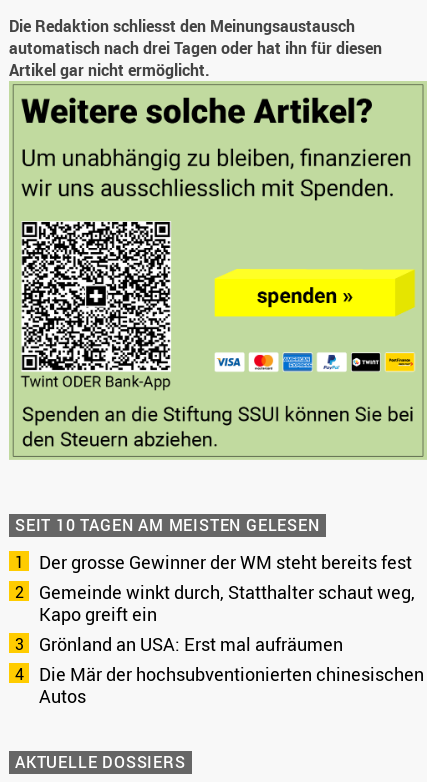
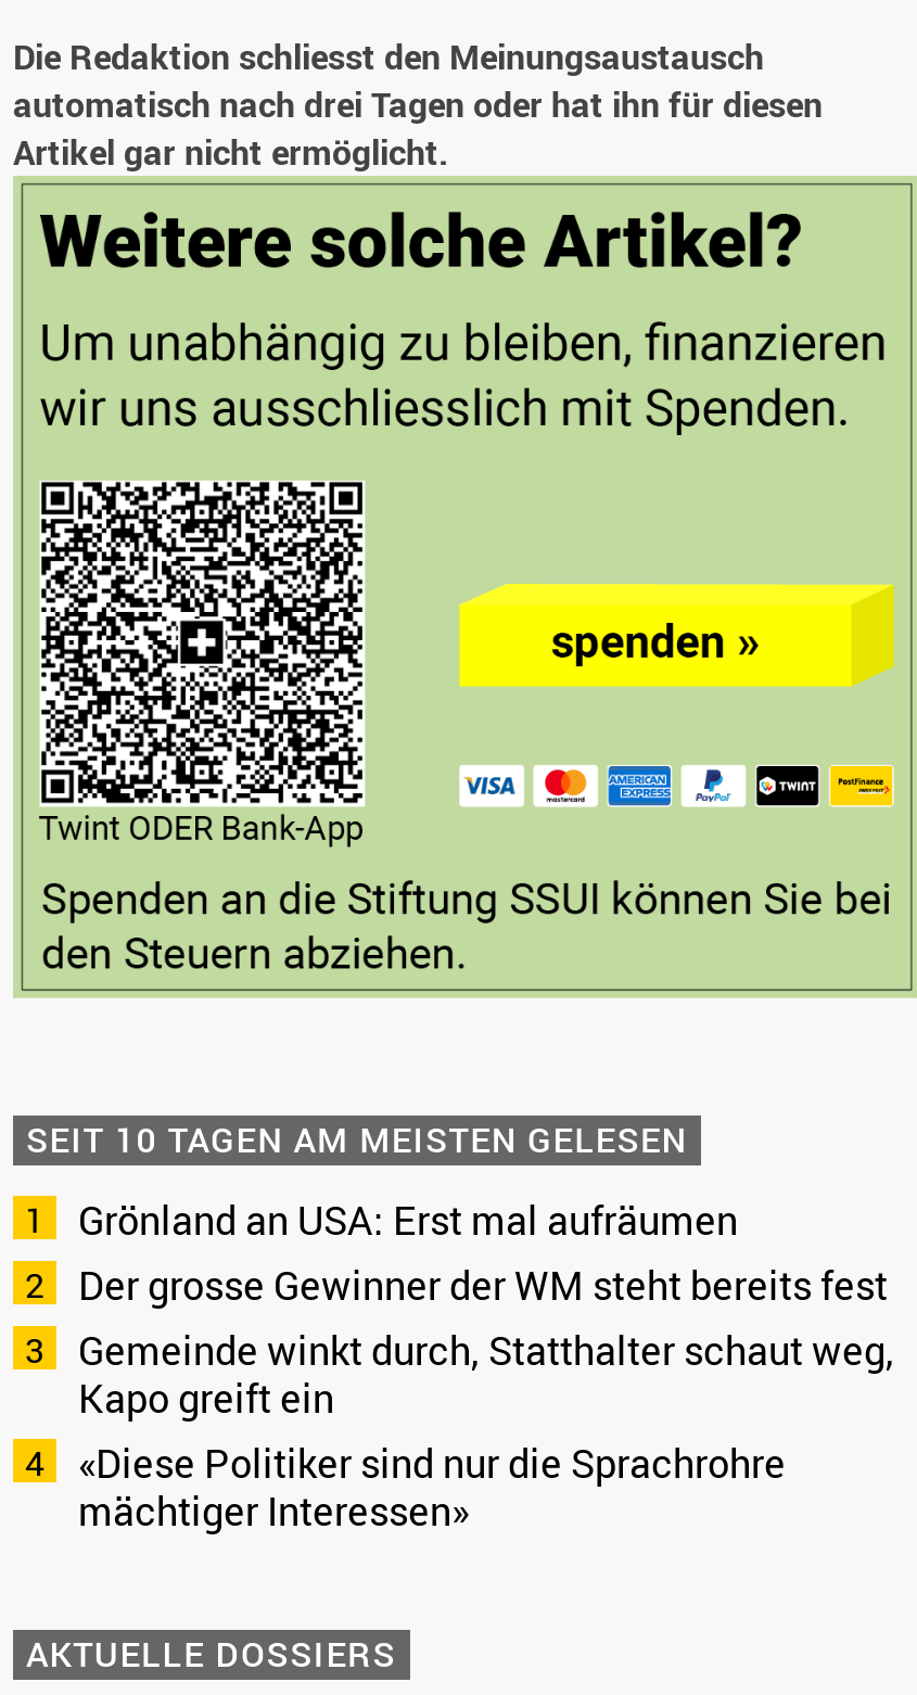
moved [39,550,415,626] -> [78,1259,894,1424]: Der grosse Gewinner der WM steht bereits fest | Gemeinde winkt durch, Statthalter schaut weg, | Kapo greift ein
moved [39,632,343,656] -> [78,1194,738,1246]: Grönland an USA: Erst mal aufräumen
[39,662,424,708] Die Mär der hochsubventionierten chinesischen | Autos -> [78,1437,786,1537] «Diese Politiker sind nur die Sprachrohre | mächtiger Interessen»

